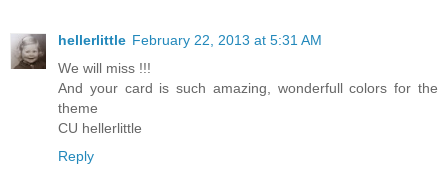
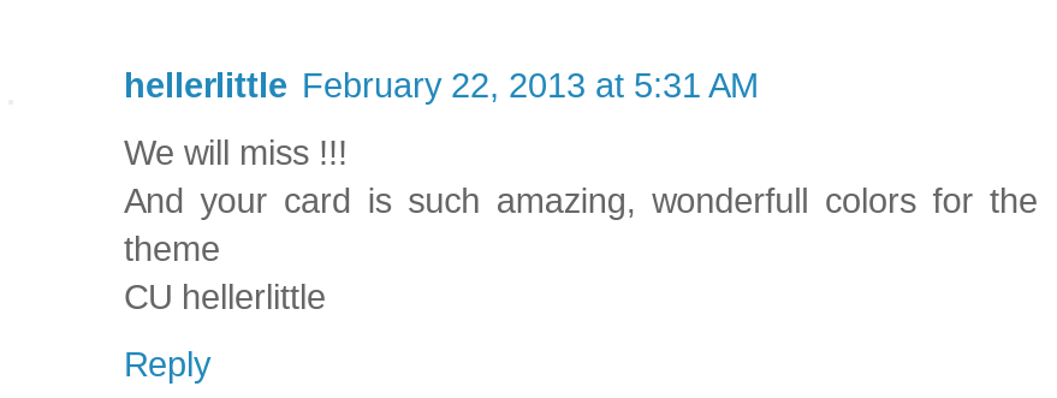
[10,33,47,70] [image] -> none

